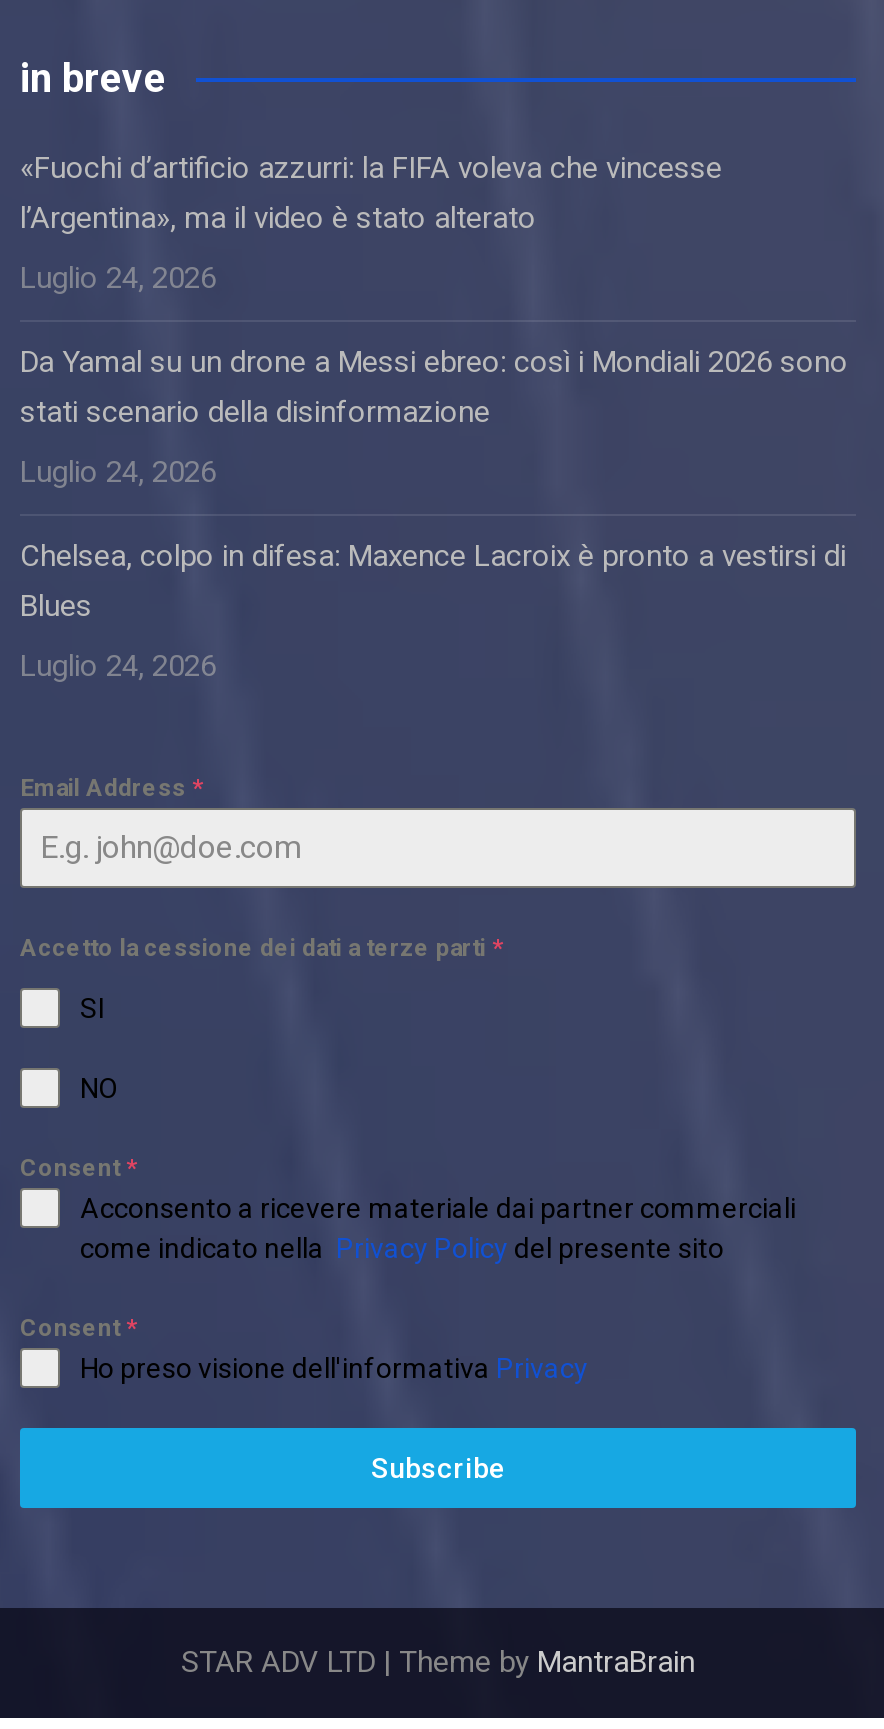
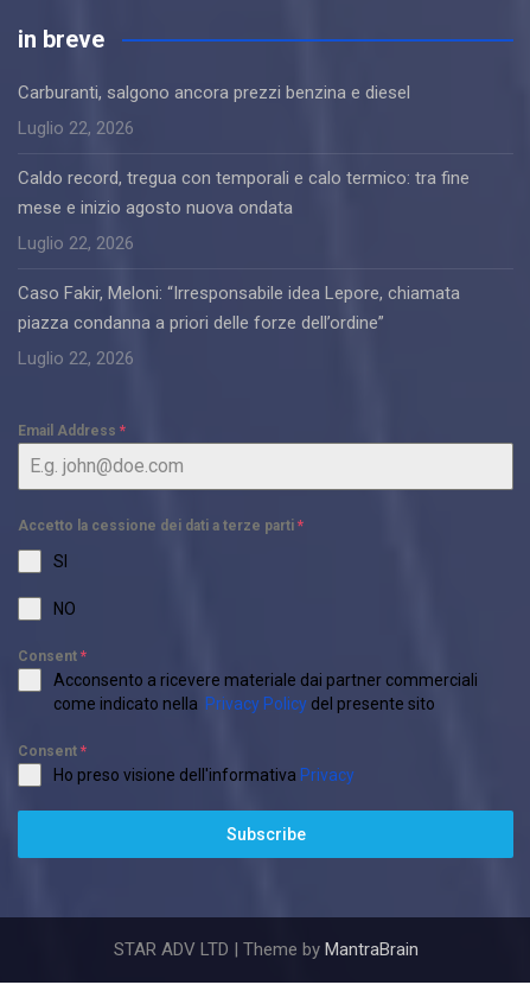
[20,150,722,236] «Fuochi d’artificio azzurri: la FIFA voleva che vincesse | l’Argentina», ma il video è stato alterato -> [18,82,410,103] Carburanti, salgono ancora prezzi benzina e diesel
[20,260,216,296] Luglio 24, 2026 -> [18,117,134,139] Luglio 22, 2026
[20,344,848,430] Da Yamal su un drone a Messi ebreo: così i Mondiali 2026 sono | stati scenario della disinformazione -> [18,167,470,218] Caldo record, tregua con temporali e calo termico: tra fine | mese e inizio agosto nuova ondata
[20,454,216,490] Luglio 24, 2026 -> [18,233,134,254] Luglio 22, 2026
[20,538,846,624] Chelsea, colpo in difesa: Maxence Lacroix è pronto a vestirsi di | Blues -> [18,282,460,333] Caso Fakir, Meloni: “Irresponsabile idea Lepore, chiamata | piazza condanna a priori delle forze dell’ordine”
[20,648,216,684] Luglio 24, 2026 -> [18,348,134,369] Luglio 22, 2026

